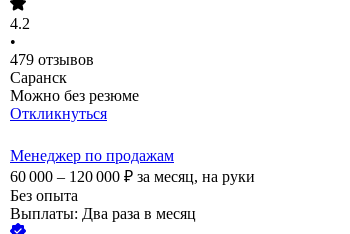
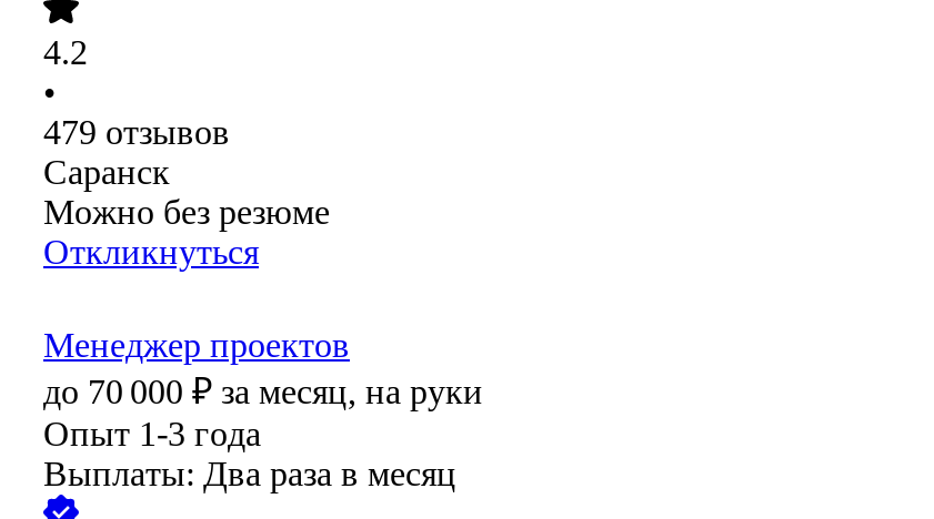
[10,147,255,204] Менеджер по продажам | 60 000 – 120 000 ₽ за месяц, на руки | Без опыта -> [43,327,483,453] Менеджер проектов | до 70 000 ₽ за месяц, на руки | Опыт 1-3 года

